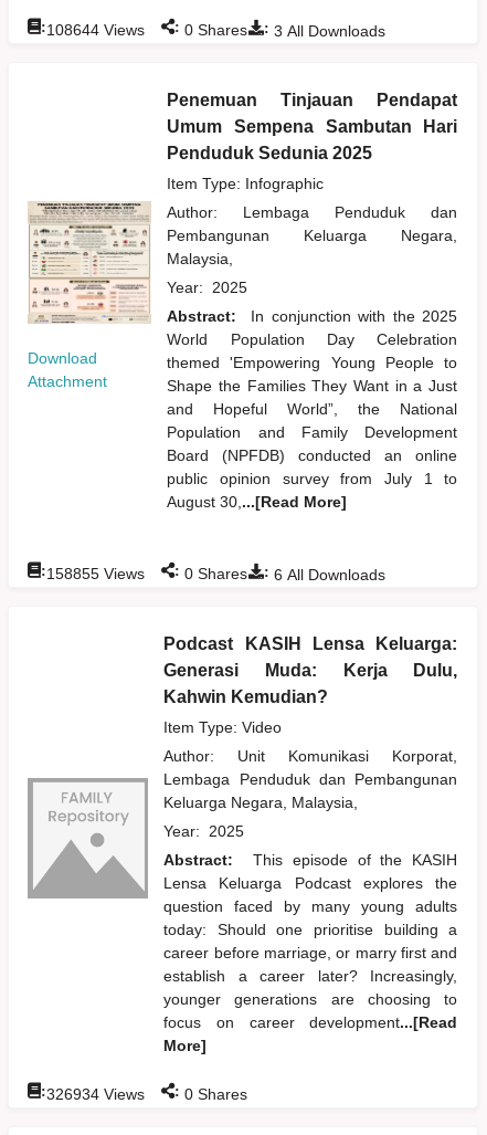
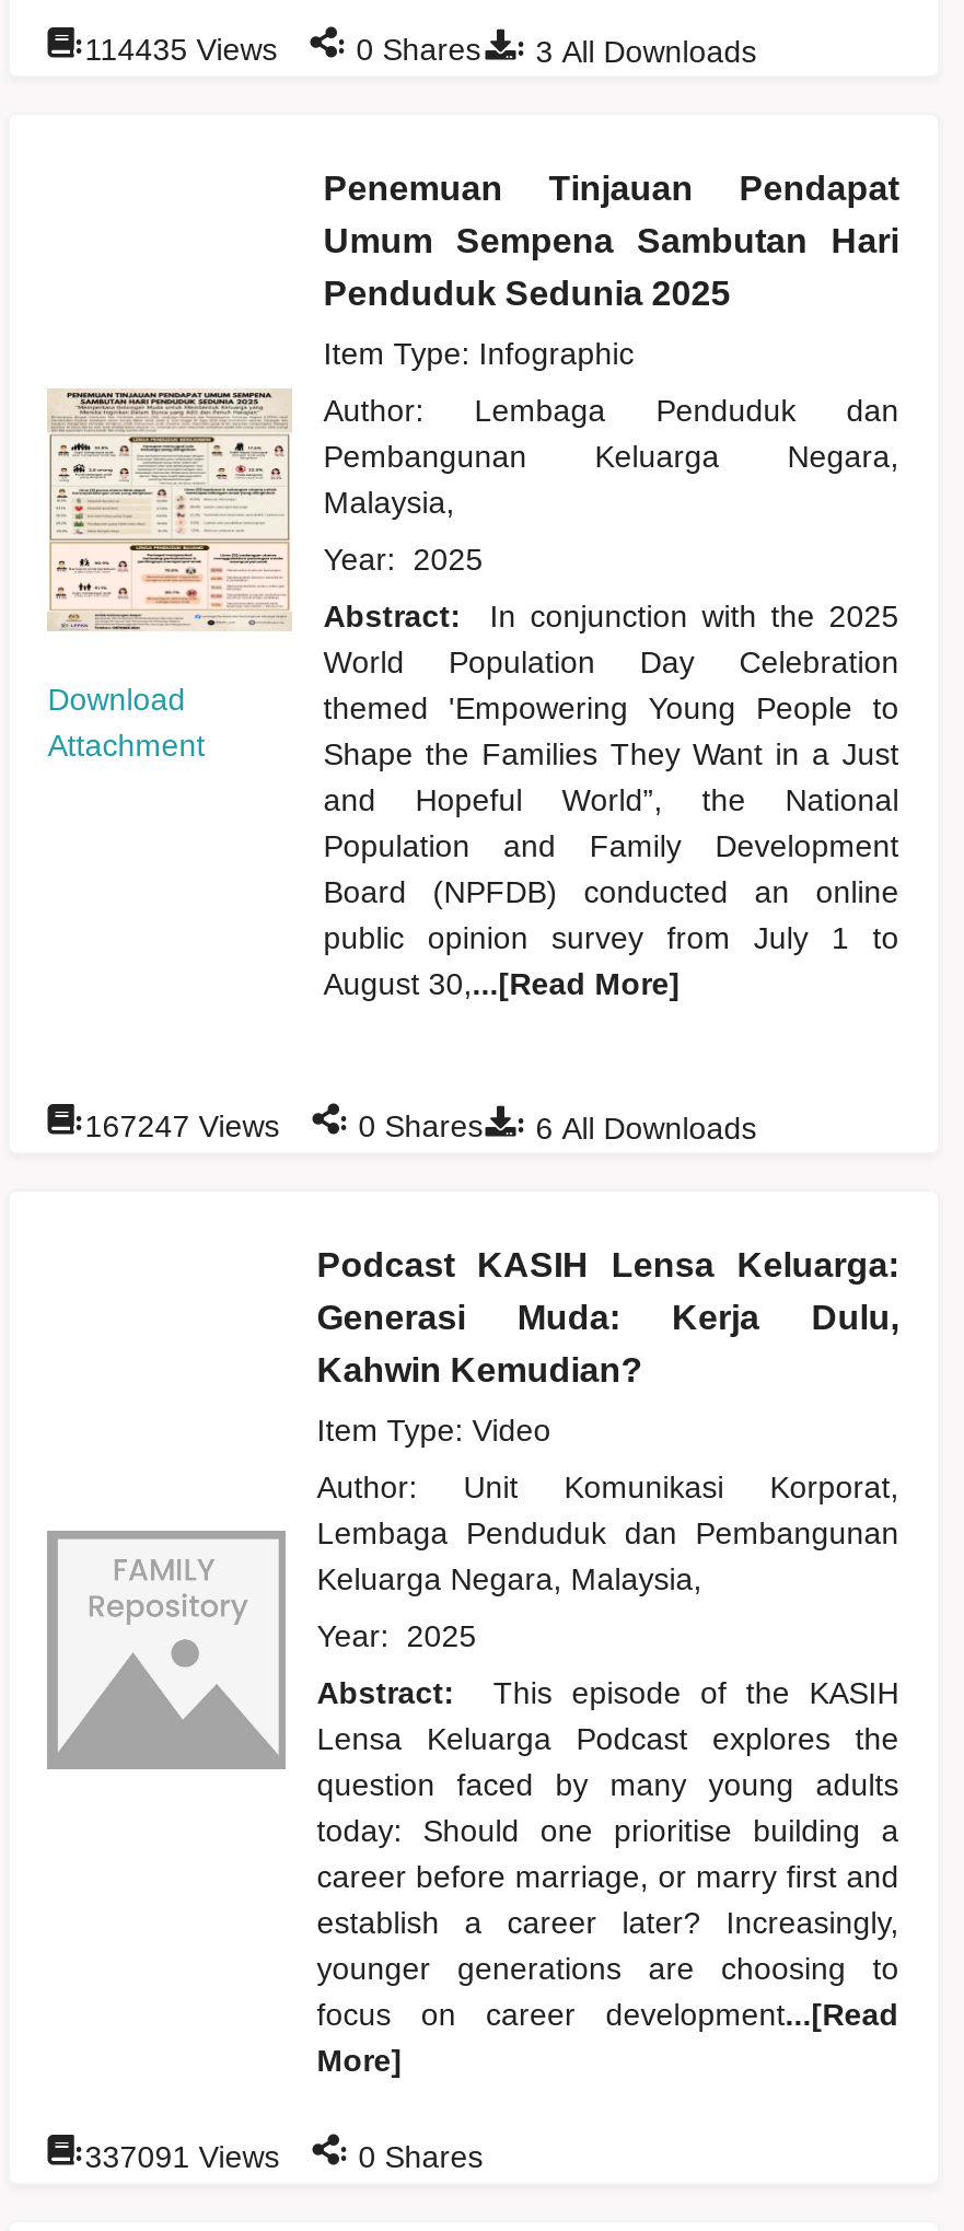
[41,19,386,40] :108644 Views : 0 Shares : 3 All Downloads -> [74,27,757,68] :114435 Views : 0 Shares : 3 All Downloads
[41,562,386,583] :158855 Views : 0 Shares : 6 All Downloads -> [74,1104,757,1145] :167247 Views : 0 Shares : 6 All Downloads
[41,1083,248,1103] :326934 Views : 0 Shares -> [74,2134,483,2174] :337091 Views : 0 Shares

